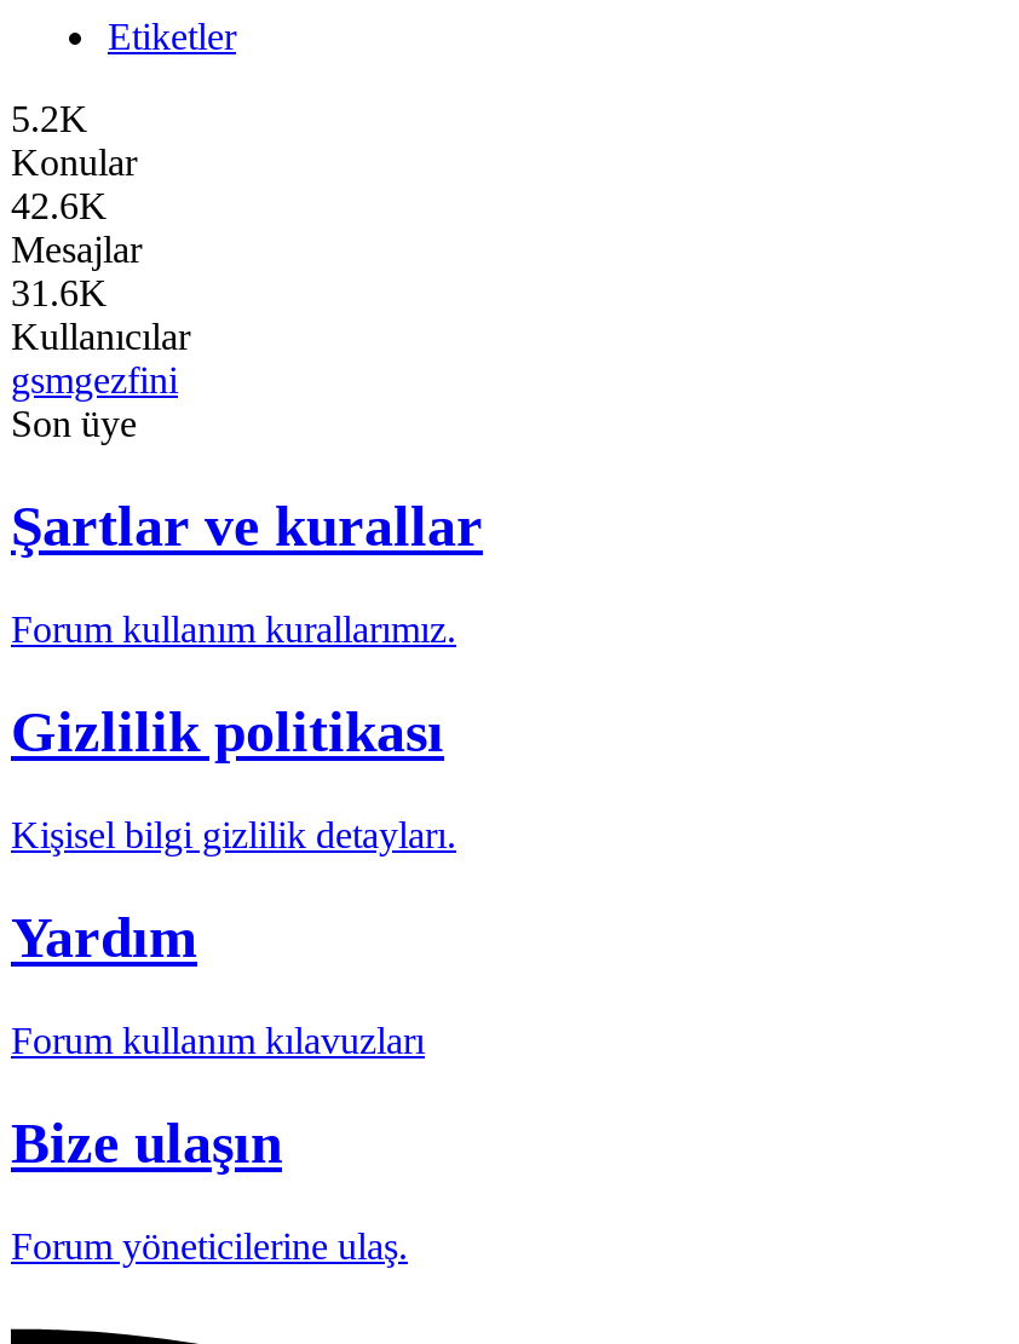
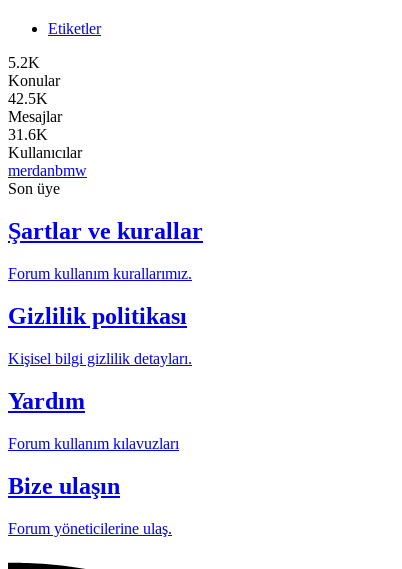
[11,186,108,227] 42.6K -> [8,90,48,107] 42.5K
[11,360,178,401] gsmgezfini -> [8,162,87,179] merdanbmw

